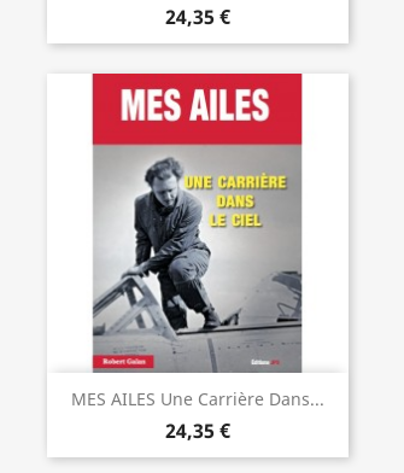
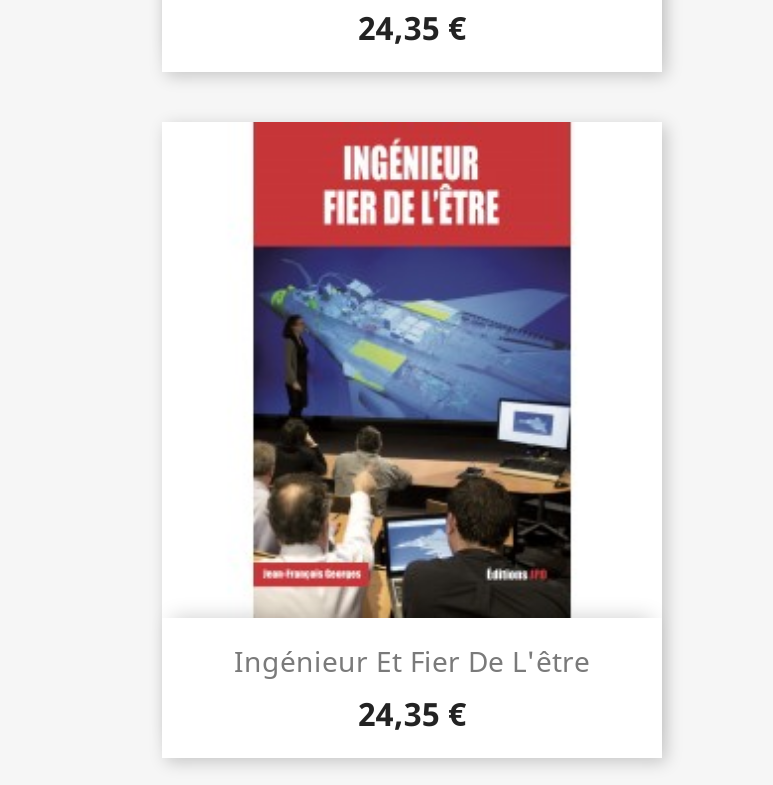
[71,72,324,410] [image] | MES AILES Une Carrière Dans... -> [234,122,590,680] [image] | Ingénieur Et Fier De L'être

